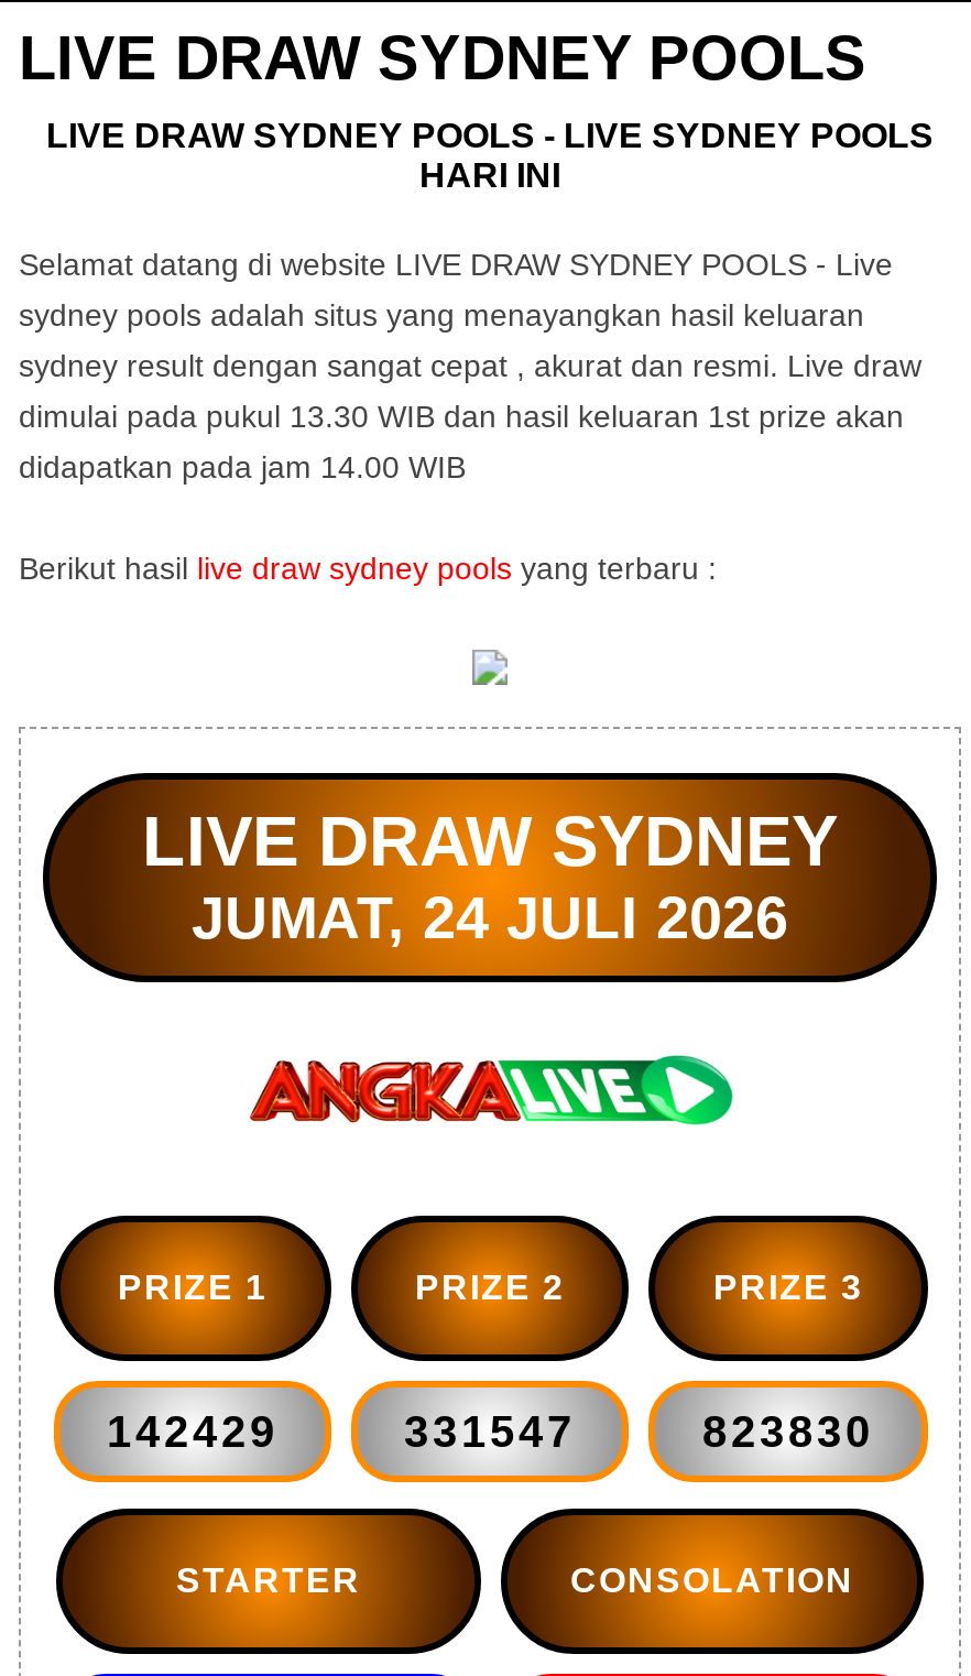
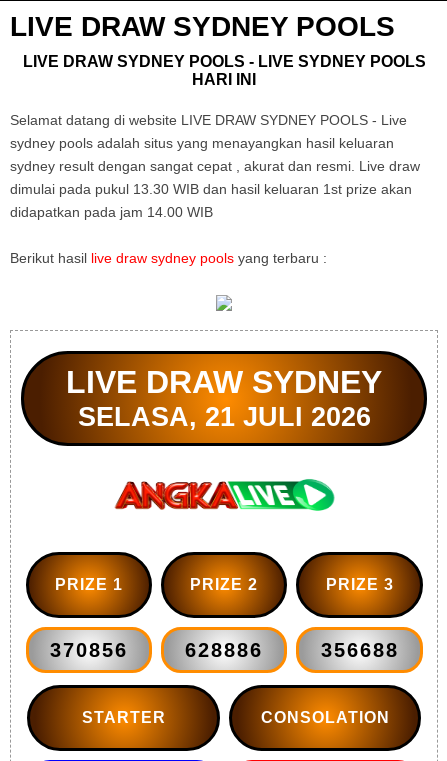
[192,883,788,951] JUMAT, 24 JULI 2026 -> [77,401,370,432] SELASA, 21 JULI 2026
[107,1407,279,1456] 142429 -> [50,639,128,661] 370856
[404,1407,576,1456] 331547 -> [185,639,263,661] 628886
[702,1407,874,1456] 823830 -> [320,639,398,661] 356688

